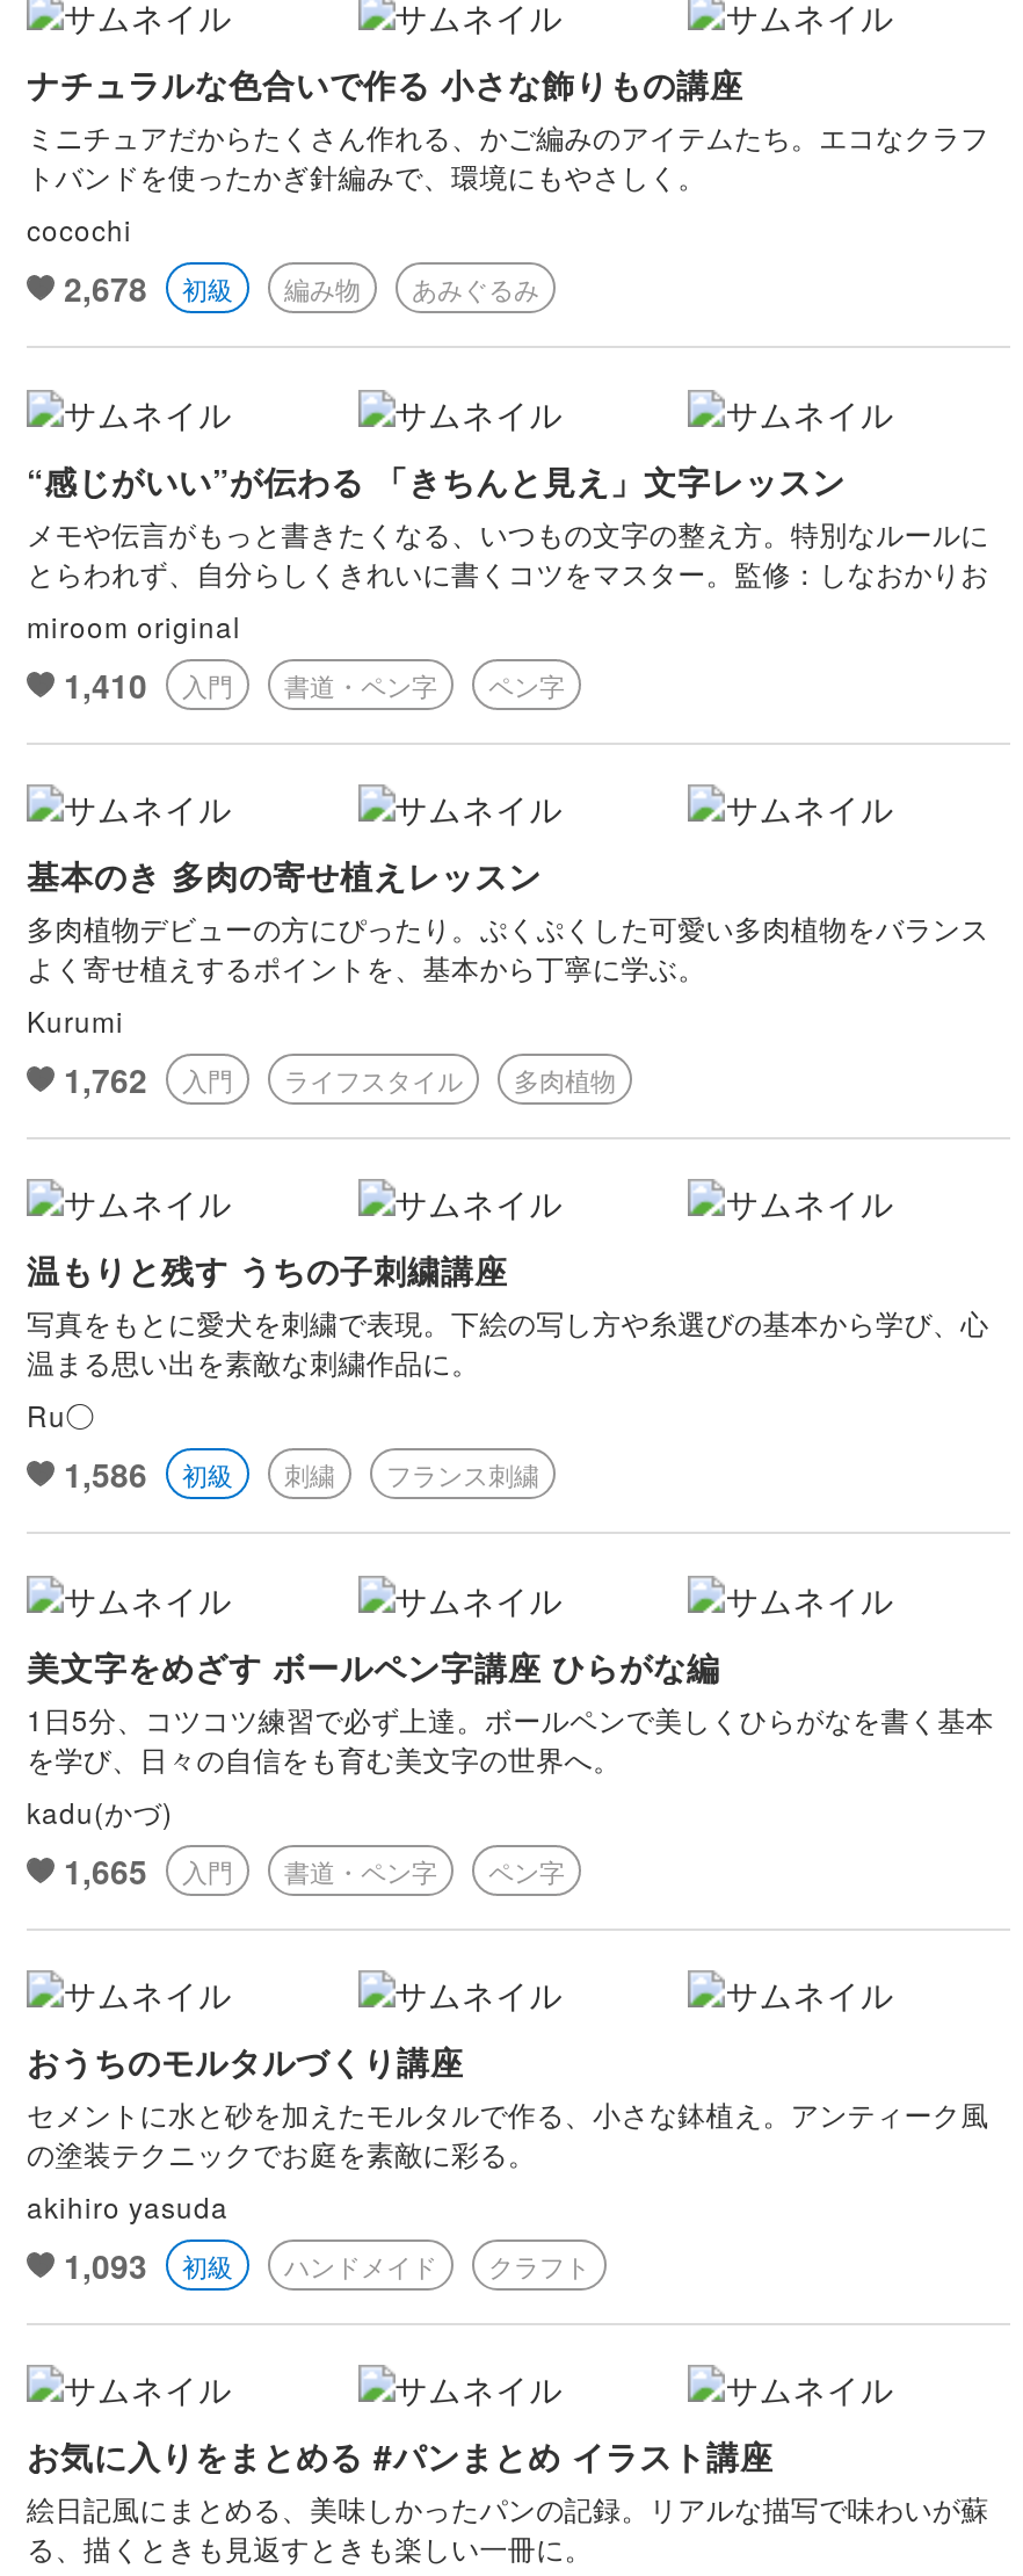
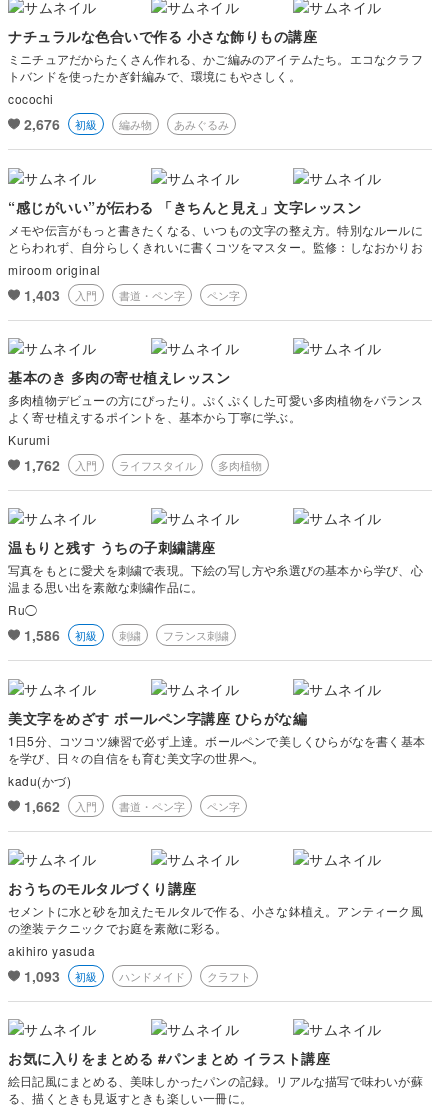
[64,265,147,312] 2,678 -> [24,114,60,134] 2,676
[64,661,565,707] 1,410 入門 書道・ペン字 ペン字 -> [24,285,240,305] 1,403 入門 書道・ペン字 ペン字
[64,1847,565,1893] 1,665 入門 書道・ペン字 ペン字 -> [24,796,240,816] 1,662 入門 書道・ペン字 ペン字

